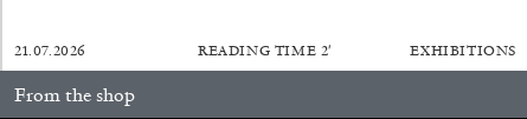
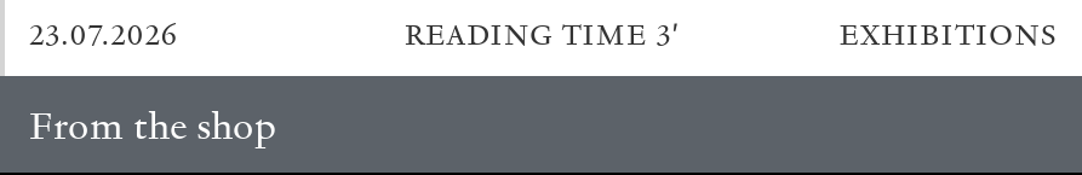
[14,42,333,59] 21.07.2026 | READING TIME 2′ -> [29,17,681,51] 23.07.2026 | READING TIME 3′

